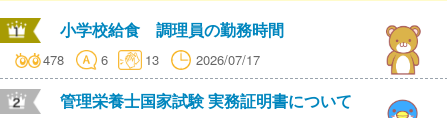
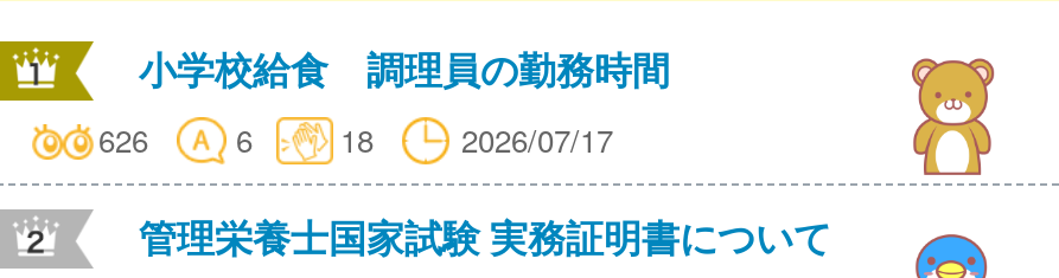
[43,50,64,69] 478 -> [98,116,148,161] 626
[145,50,159,69] 13 -> [340,116,374,161] 18

